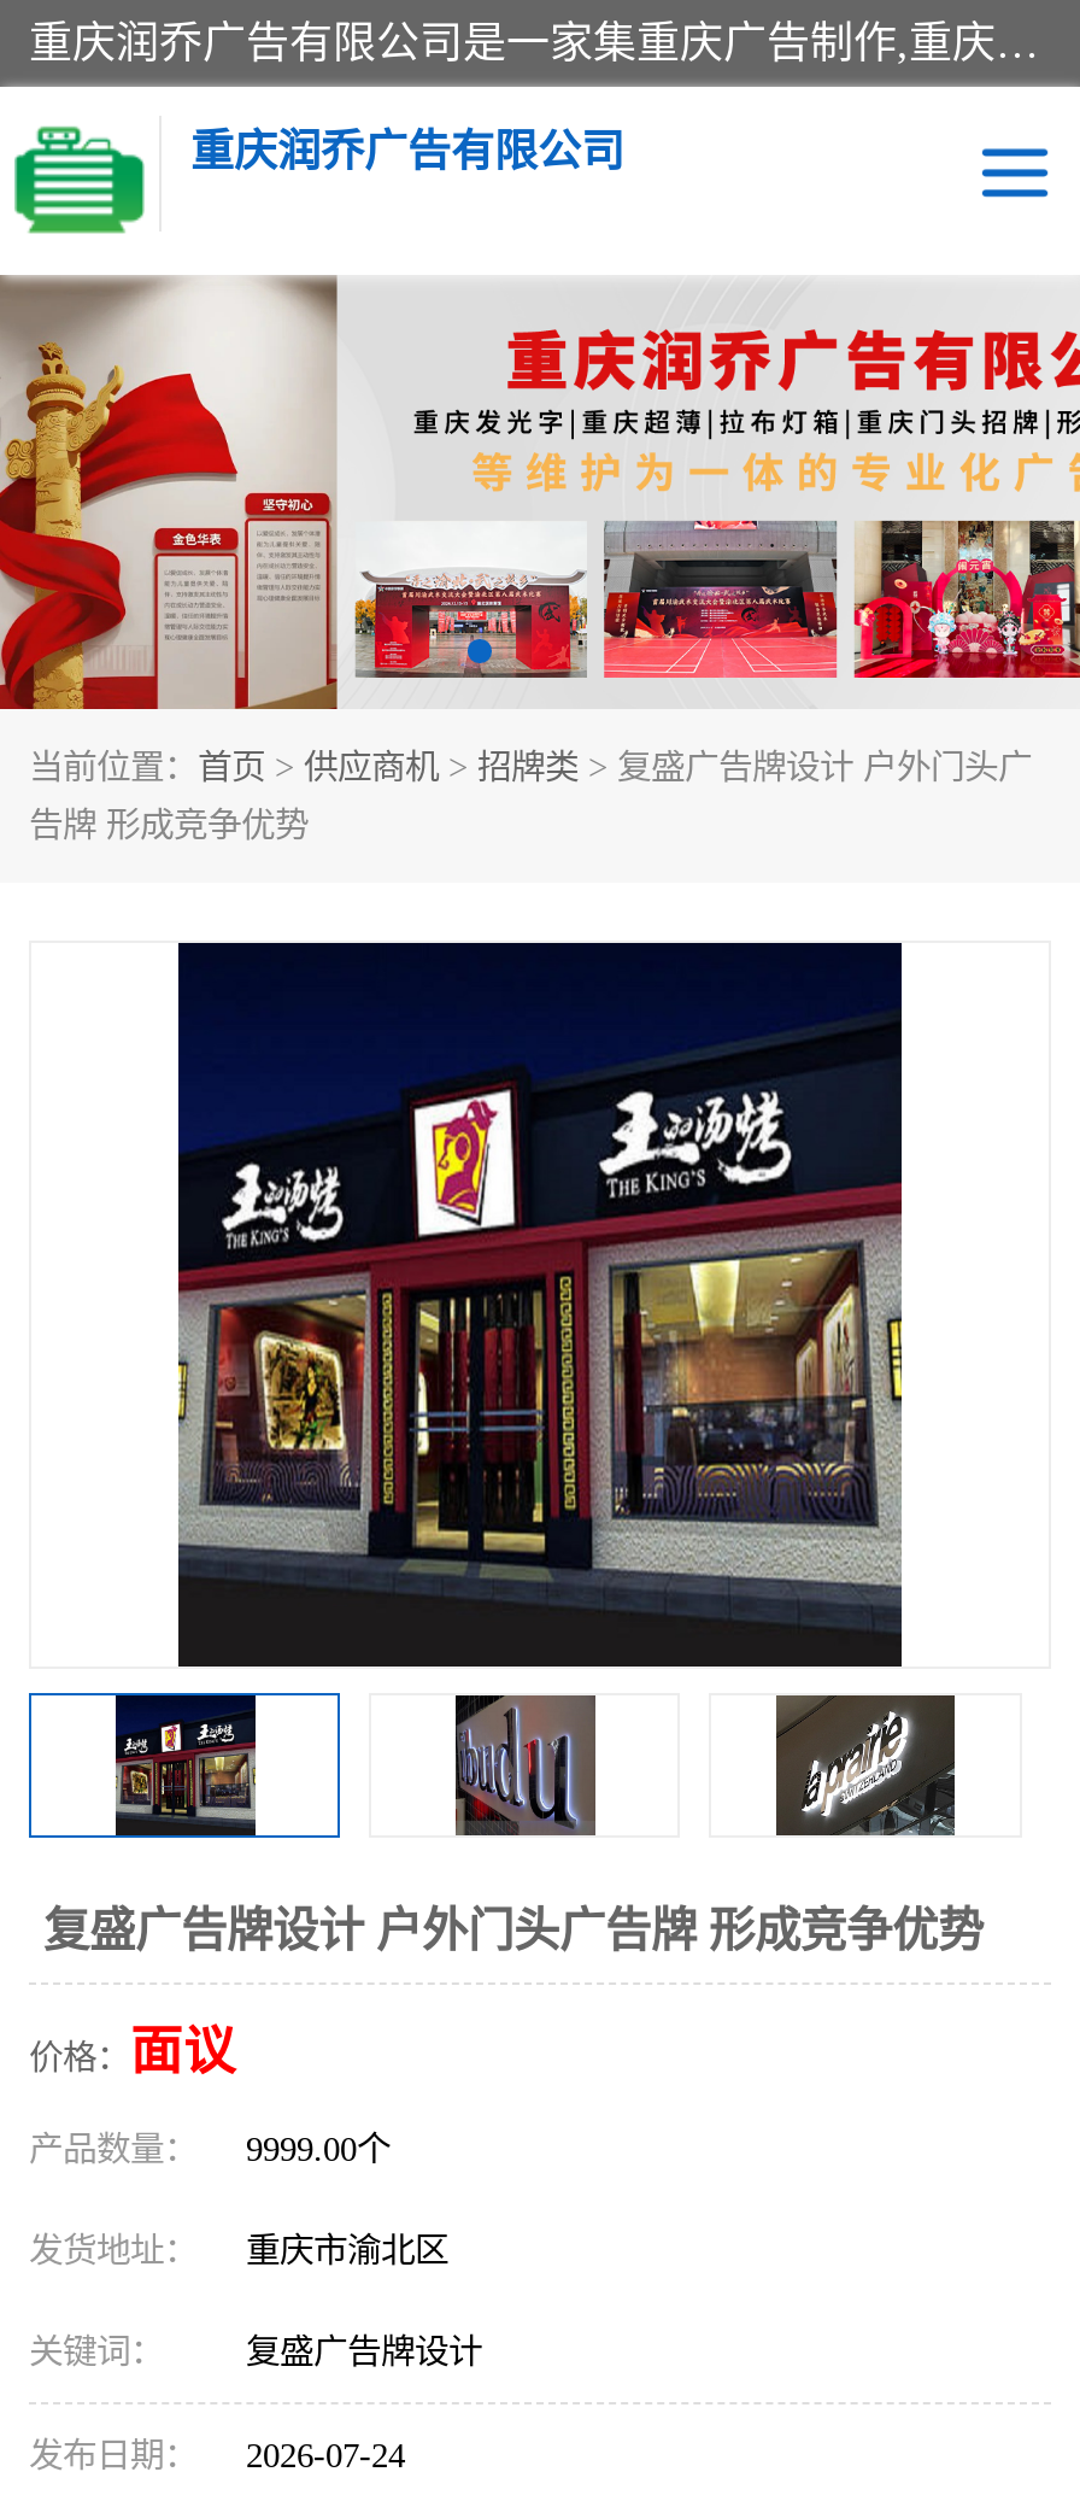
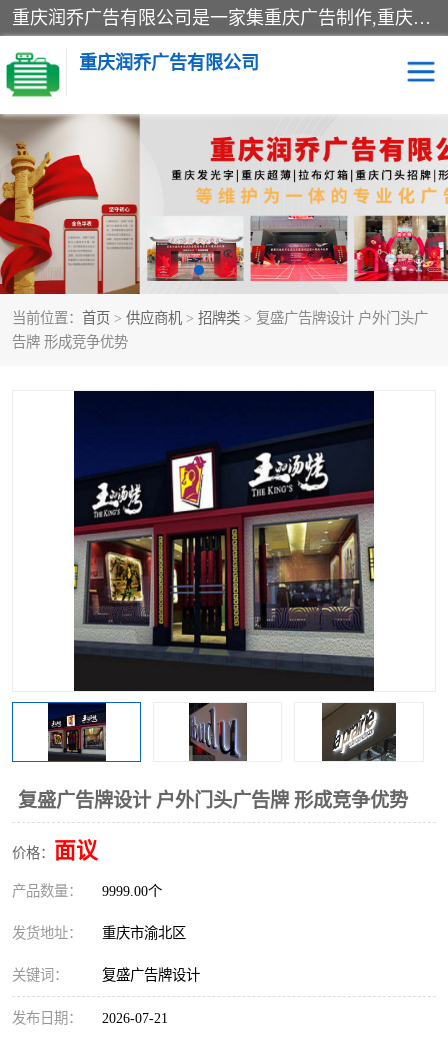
[29,2436,405,2474] 发布日期： 2026-07-24 -> [12,1010,168,1026] 发布日期： 2026-07-21

